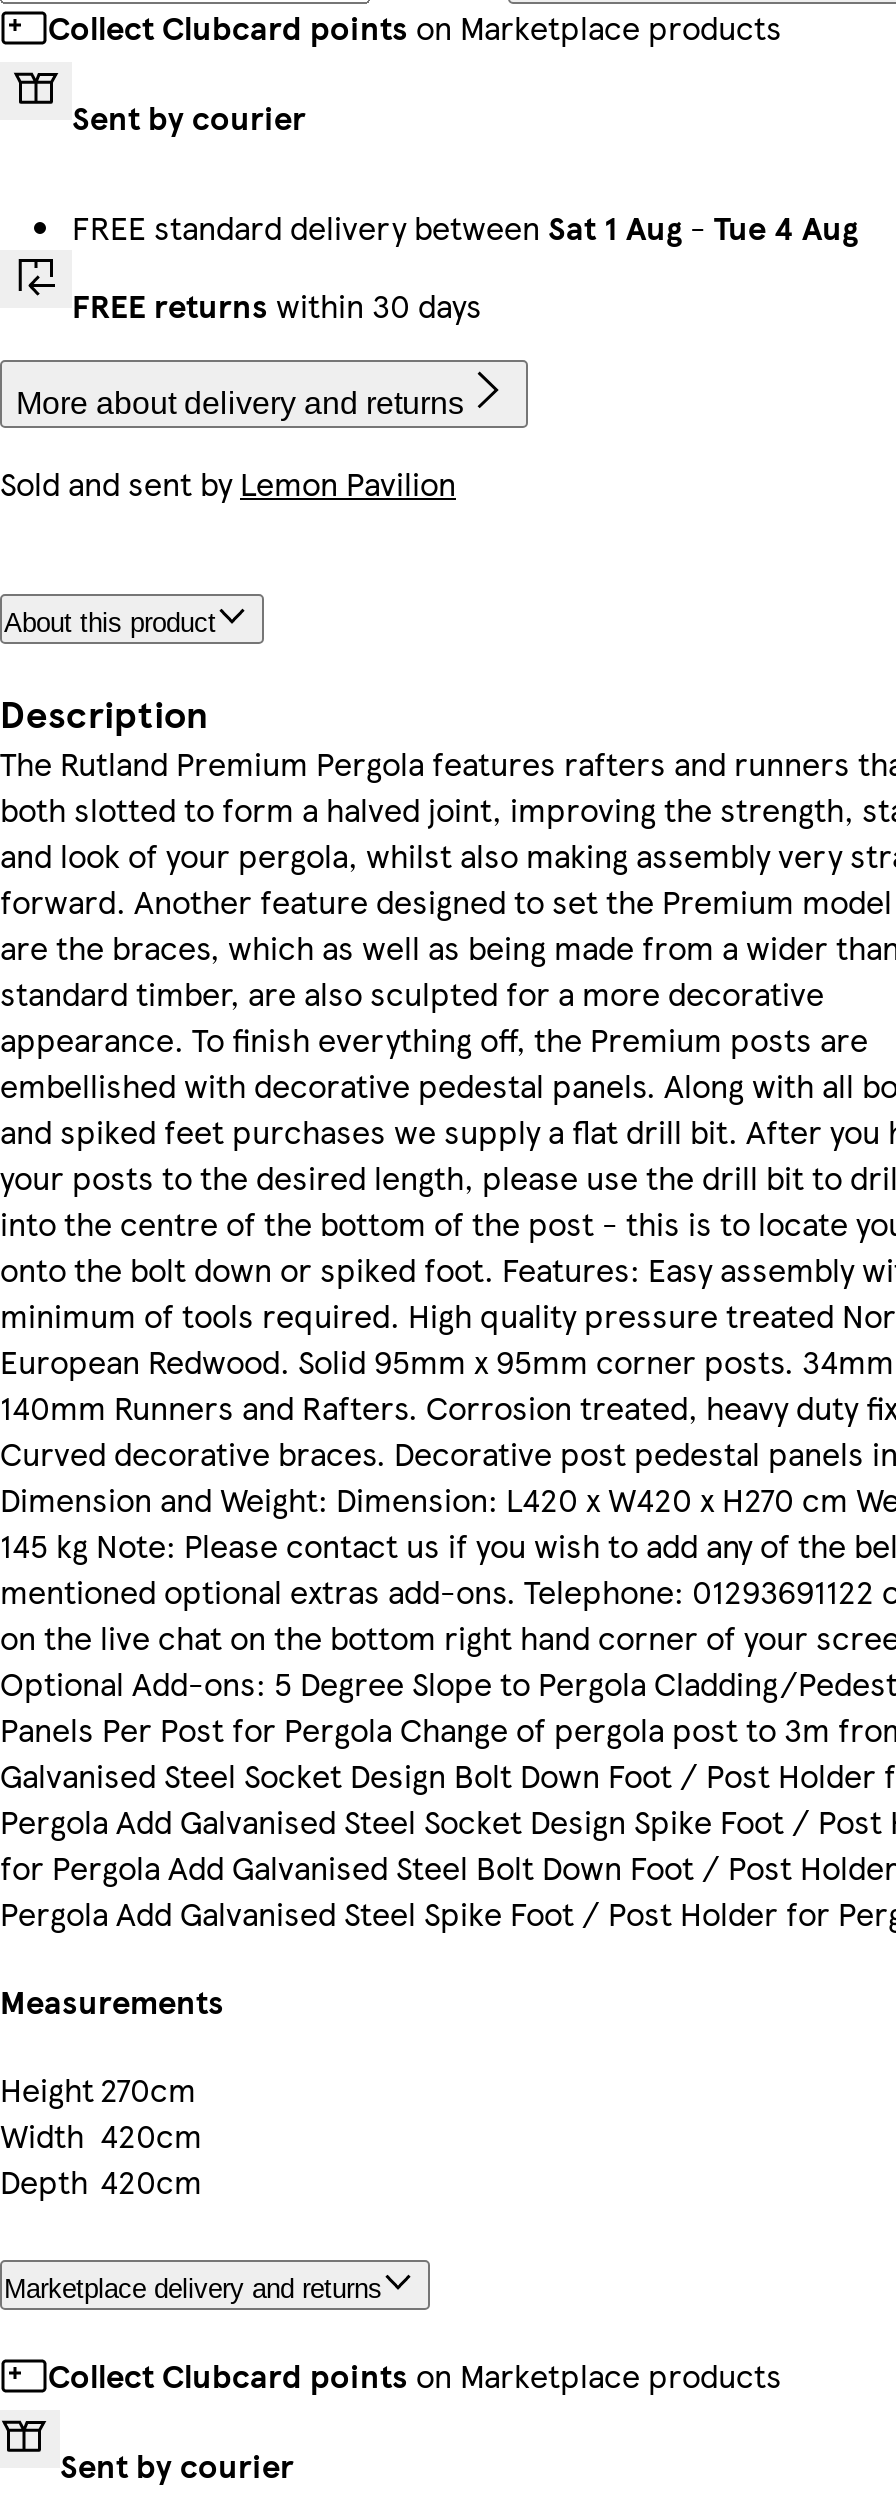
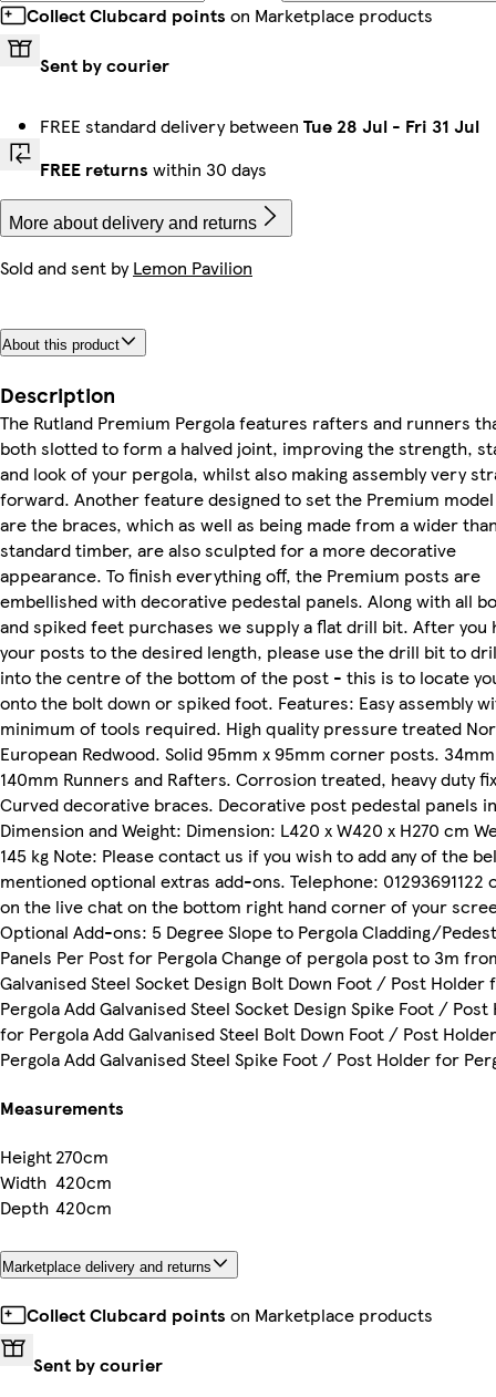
[72,204,858,250] FREE standard delivery between Sat 1 Aug - Tue 4 Aug -> [40,113,479,138] FREE standard delivery between Tue 28 Jul - Fri 31 Jul

